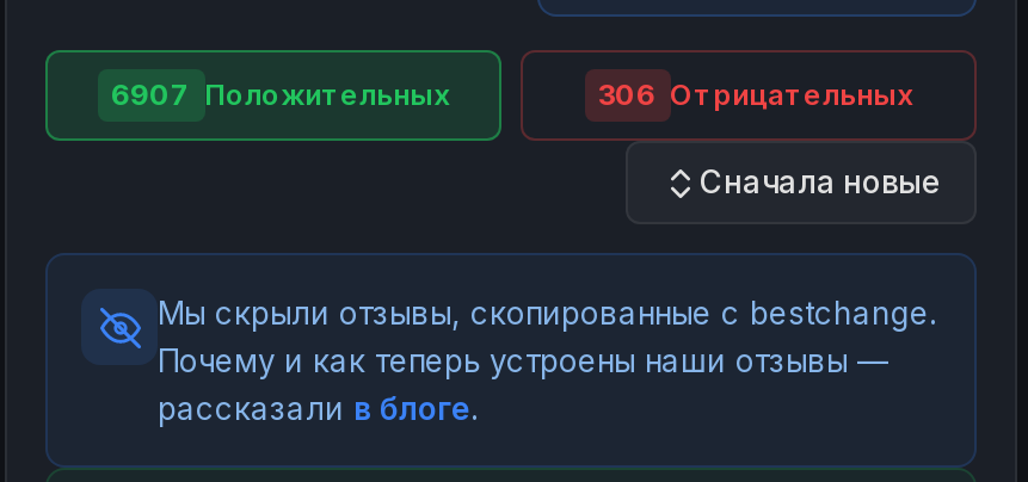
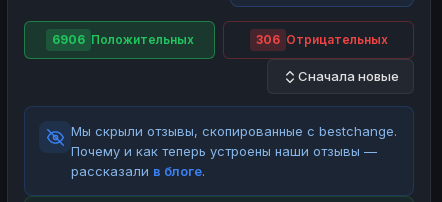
[111,76,450,112] 6907 Положительных -> [51,32,193,47] 6906 Положительных

